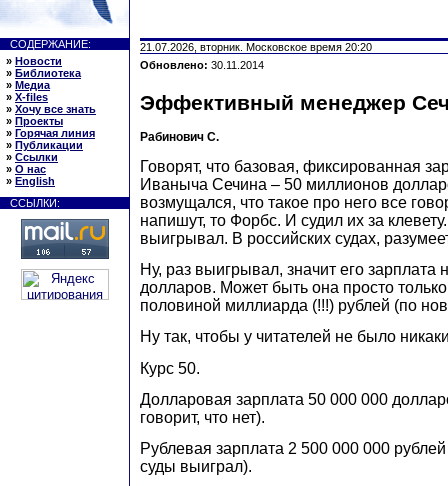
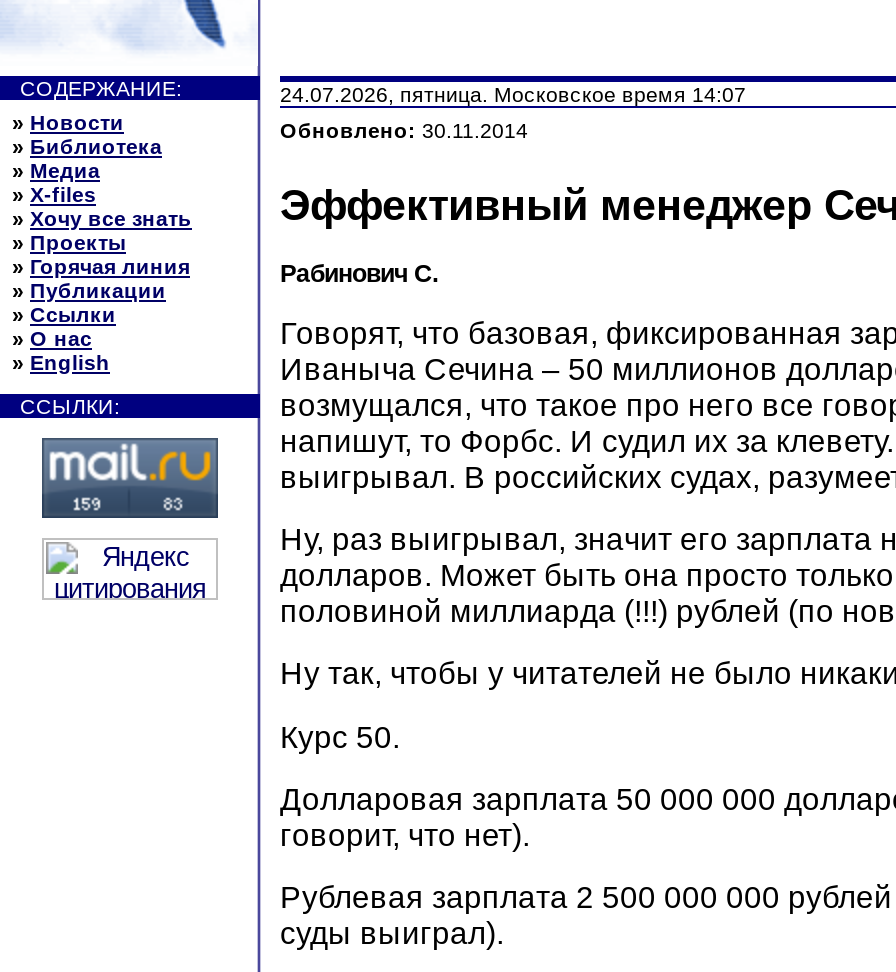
[140,41,372,53] 21.07.2026, вторник. Московское время 20:20 -> [280,82,746,106] 24.07.2026, пятница. Московское время 14:07

